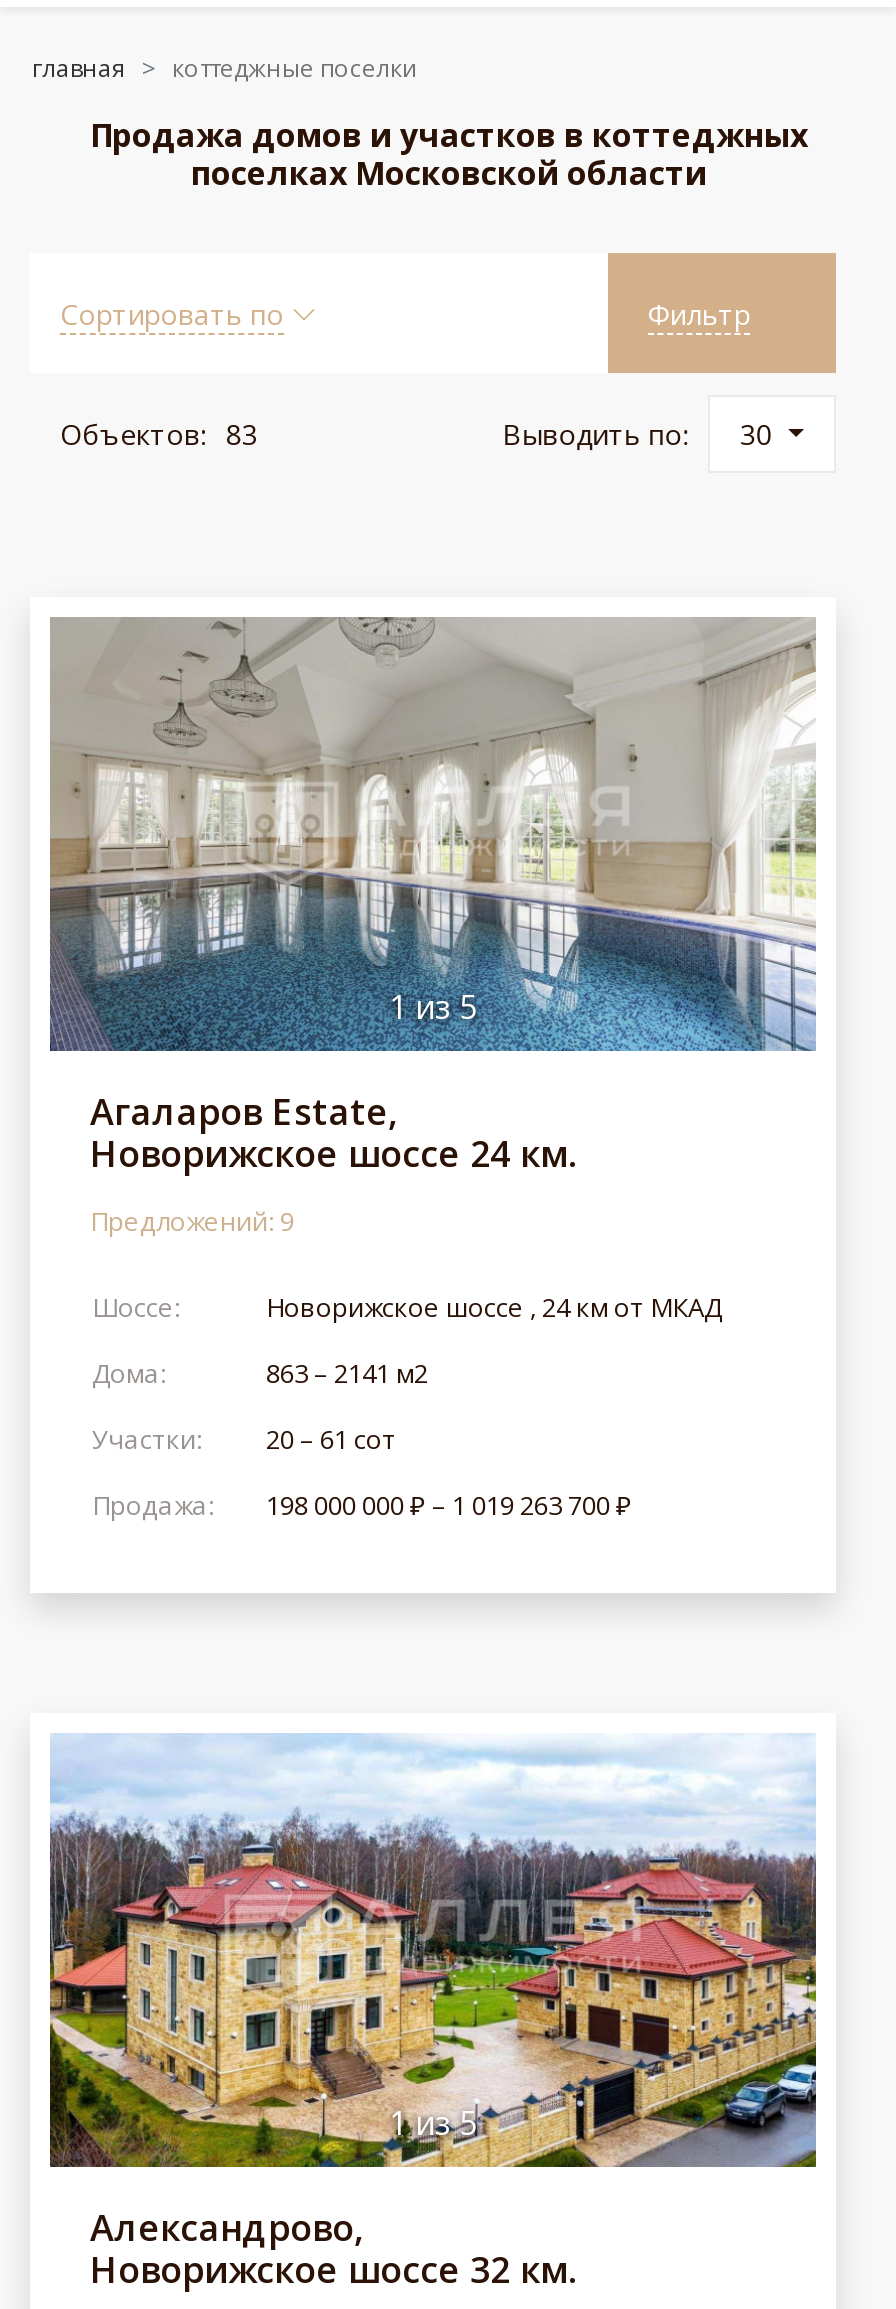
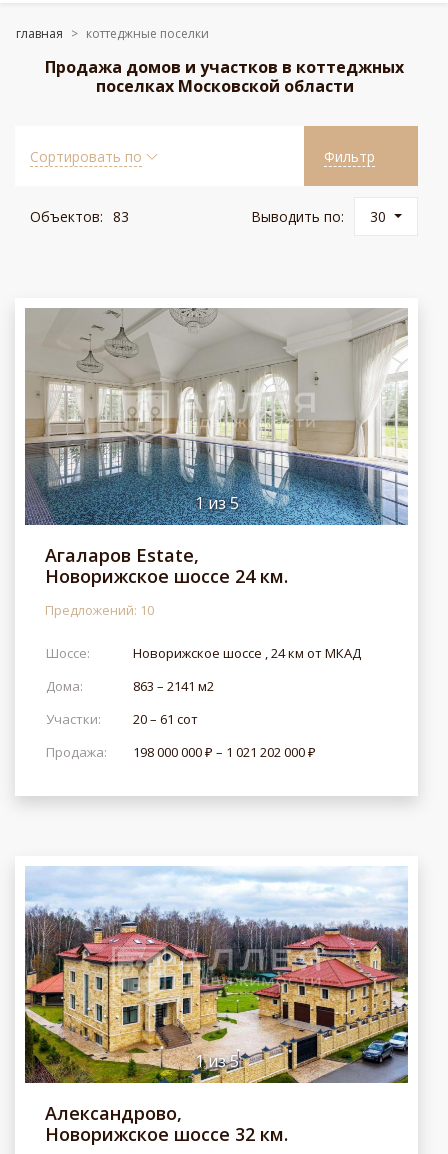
[90,1203,294,1239] Предложений: 9 -> [45,601,154,619] Предложений: 10
[92,1487,632,1523] Продажа: 198 000 000 ₽ – 1 019 263 700 ₽ -> [46,743,316,761] Продажа: 198 000 000 ₽ – 1 021 202 000 ₽

